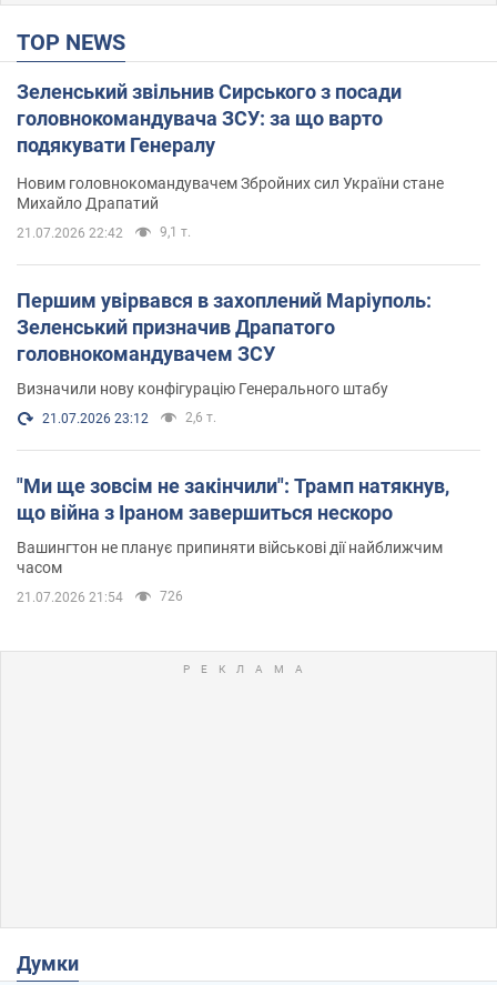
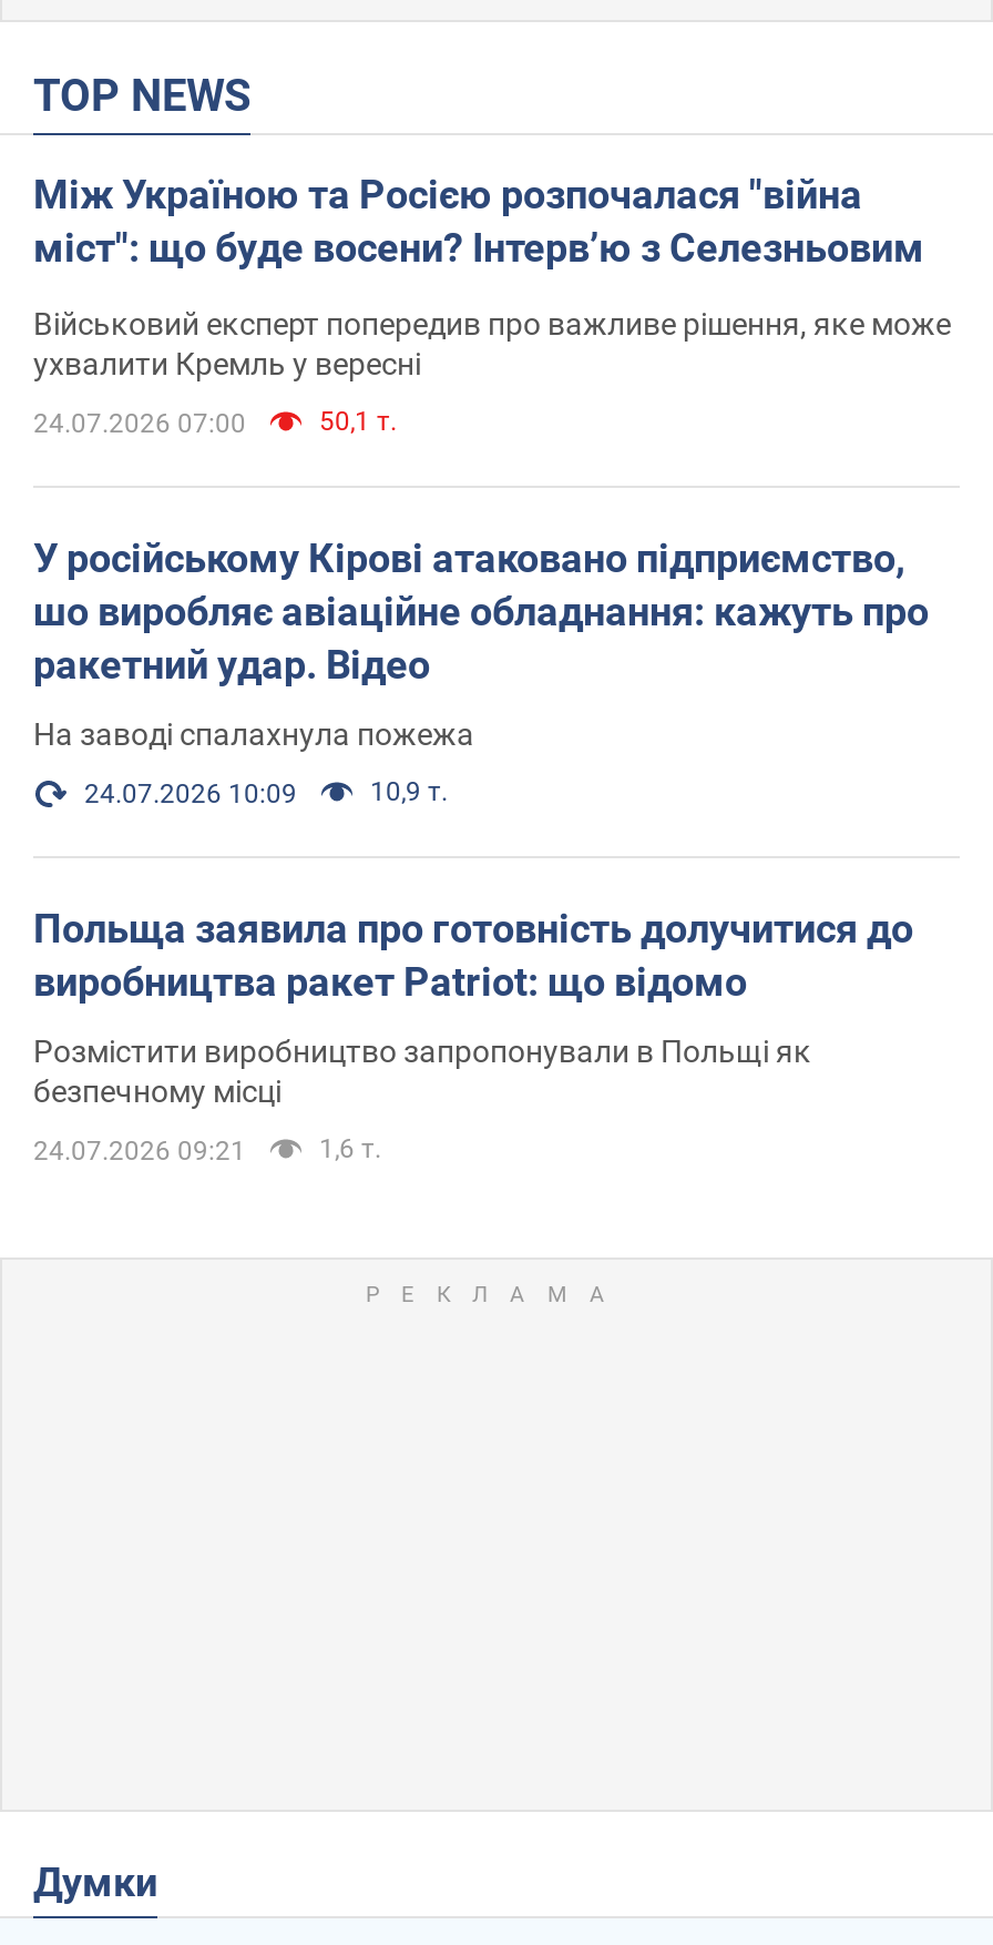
[17,80,402,156] Зеленський звільнив Сирського з посади | головнокомандувача ЗСУ: за що варто | подякувати Генералу -> [33,170,924,270] Між Україною та Росією розпочалася "війна | міст": що буде восени? Інтерв’ю з Селезньовим
[17,174,444,212] Новим головнокомандувачем Збройних сил України стане | Михайло Драпатий -> [33,305,951,381] Військовий експерт попередив про важливе рішення, яке може | ухвалити Кремль у вересні
[17,224,191,241] 21.07.2026 22:42 | 9,1 т. -> [33,405,397,438] 24.07.2026 07:00 | 50,1 т.
[17,288,432,365] Першим увірвався в захоплений Маріуполь: | Зеленський призначив Драпатого | головнокомандувачем ЗСУ -> [33,534,929,687] У російському Кірові атаковано підприємство, | шо виробляє авіаційне обладнання: кажуть про | ракетний удар. Відео
[17,379,388,397] Визначили нову конфігурацію Генерального штабу -> [33,716,474,751] На заводі спалахнула пожежа
[42,409,216,426] 21.07.2026 23:12 | 2,6 т. -> [84,776,448,809] 24.07.2026 10:09 | 10,9 т.
[17,474,449,524] "Ми ще зовсім не закінчили": Трамп натякнув, | що війна з Іраном завершиться нескоро -> [33,904,913,1004] Польща заявила про готовність долучитися до | виробництва ракет Patriot: що відомо
[17,538,443,576] Вашингтон не планує припиняти військові дії найближчим | часом -> [33,1033,811,1108] Розмістити виробництво запропонували в Польщі як | безпечному місці
[17,588,183,605] 21.07.2026 21:54 | 726 -> [33,1133,381,1166] 24.07.2026 09:21 | 1,6 т.

